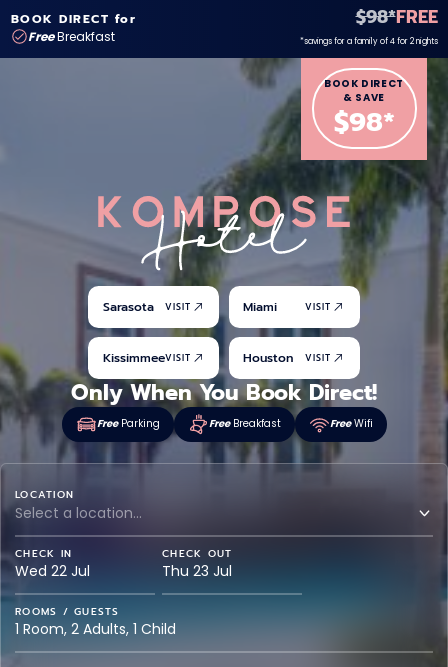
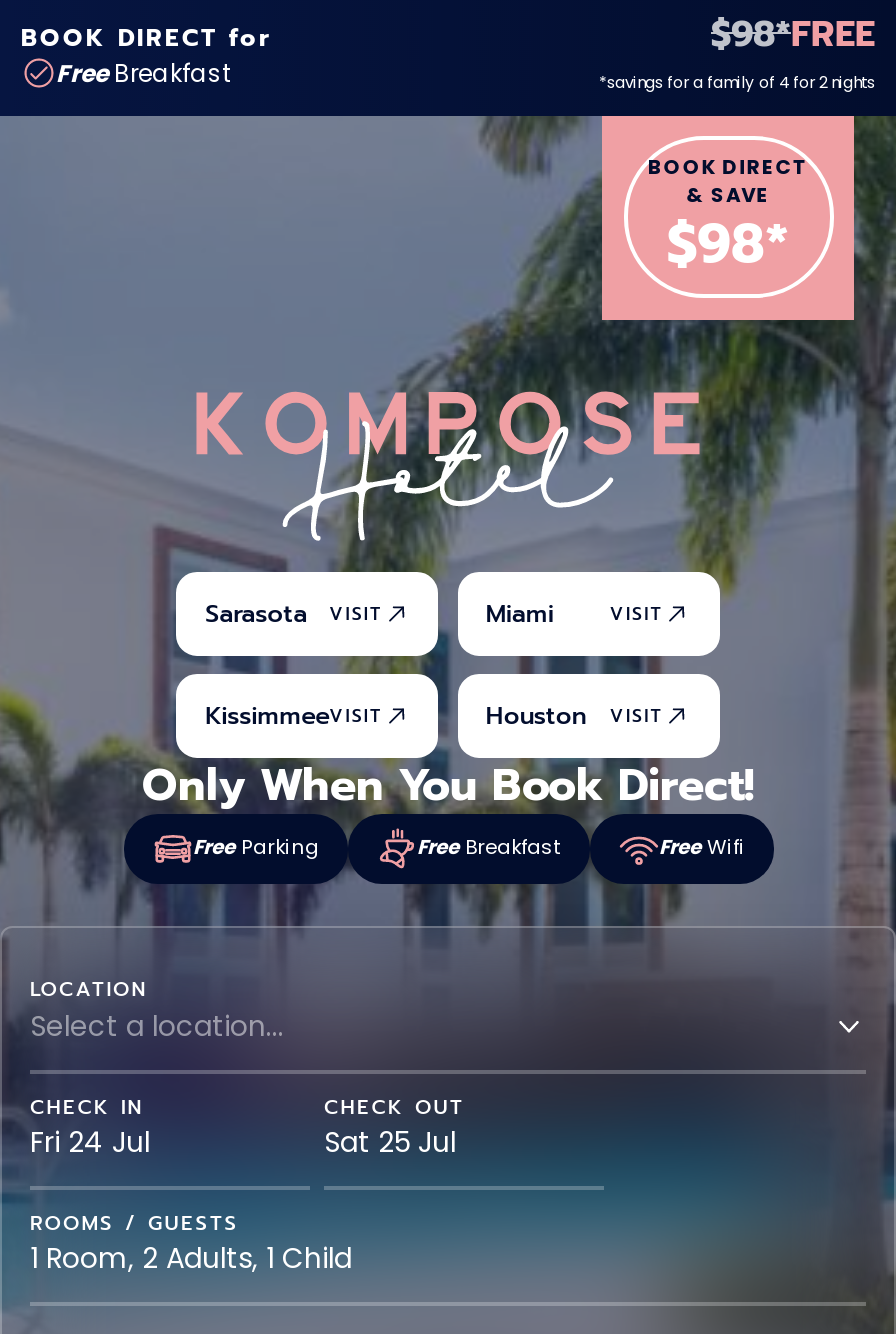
[15,561,90,581] Wed 22 Jul -> [30,1122,150,1162] Fri 24 Jul
[162,561,232,581] Thu 23 Jul -> [324,1122,456,1162] Sat 25 Jul

